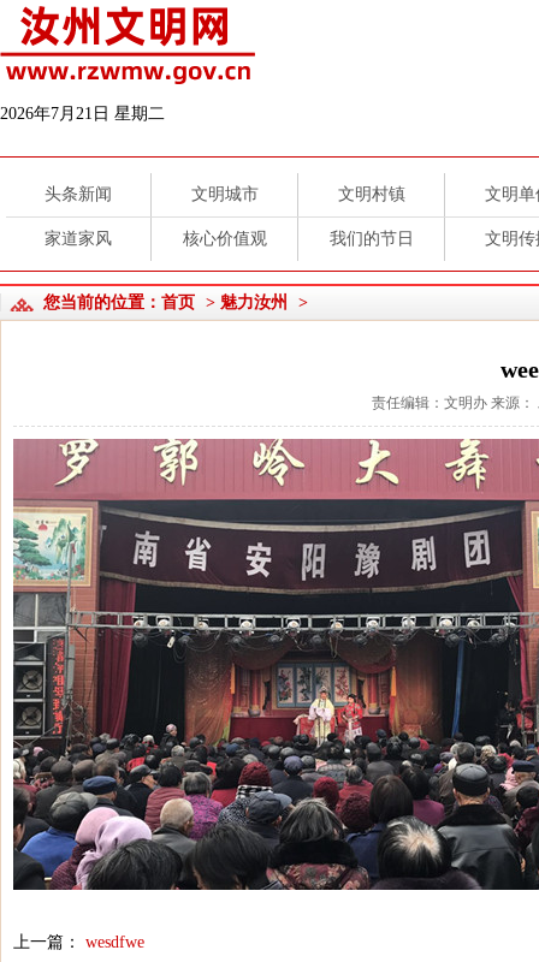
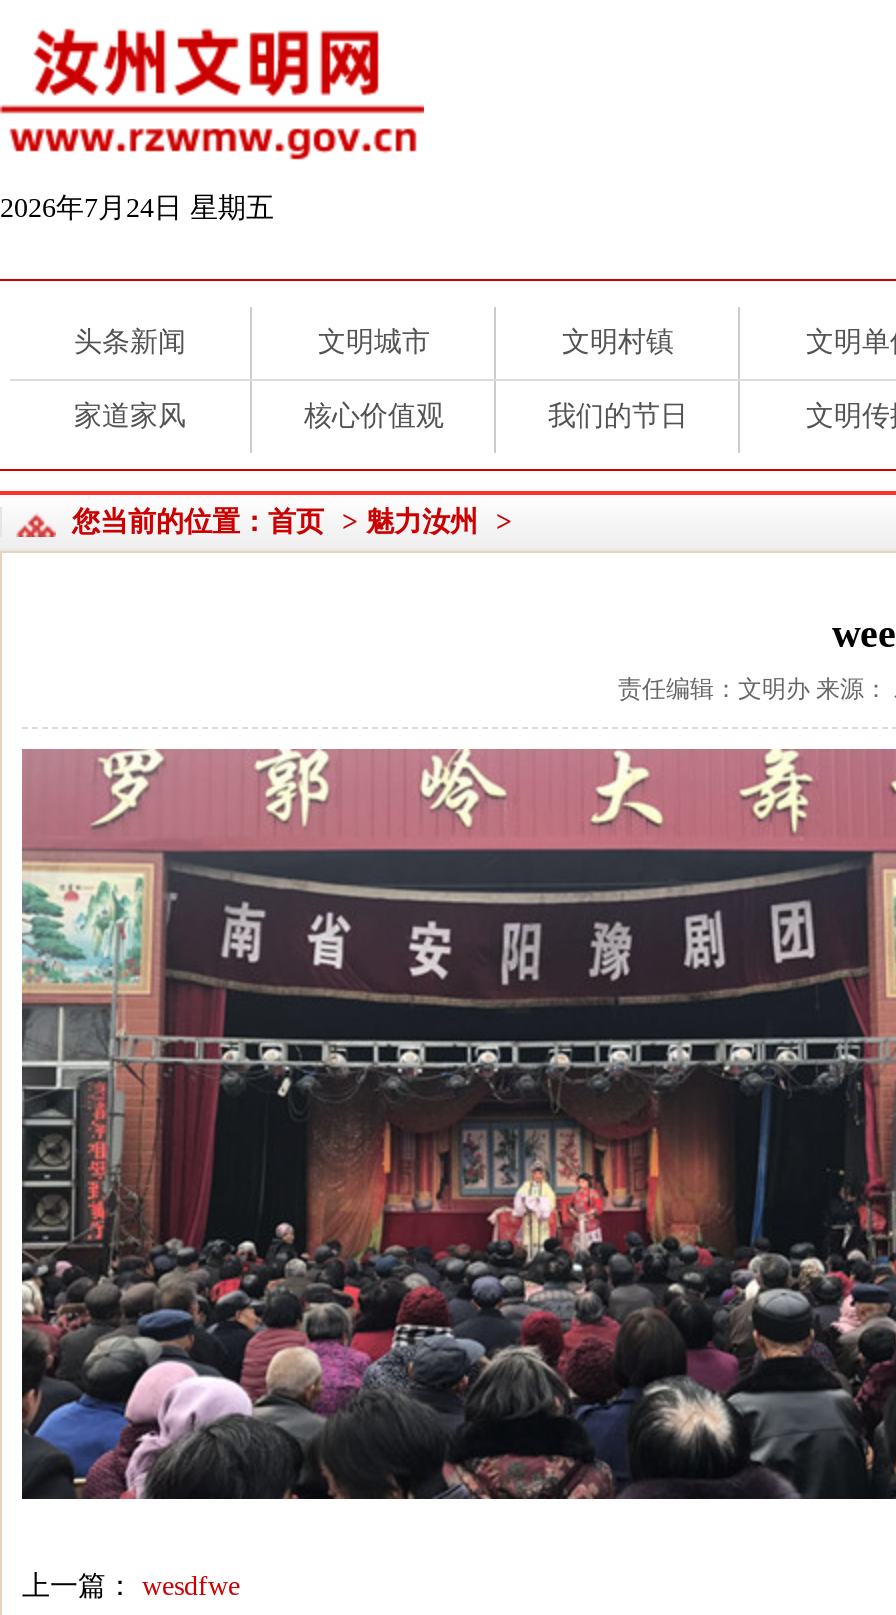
[0,105,170,123] 2026年7月21日 星期二 -> [0,193,282,223] 2026年7月24日 星期五

